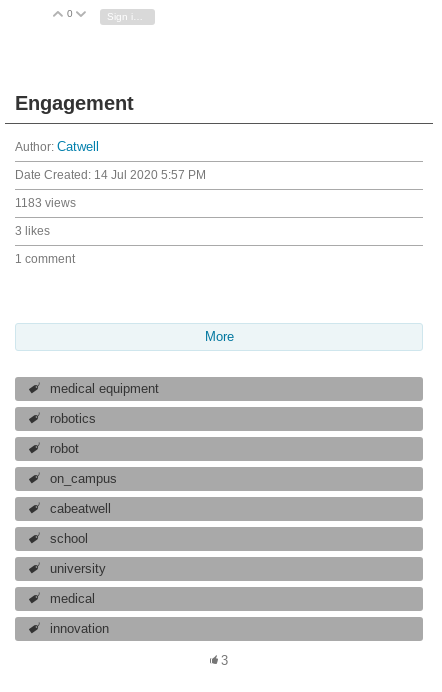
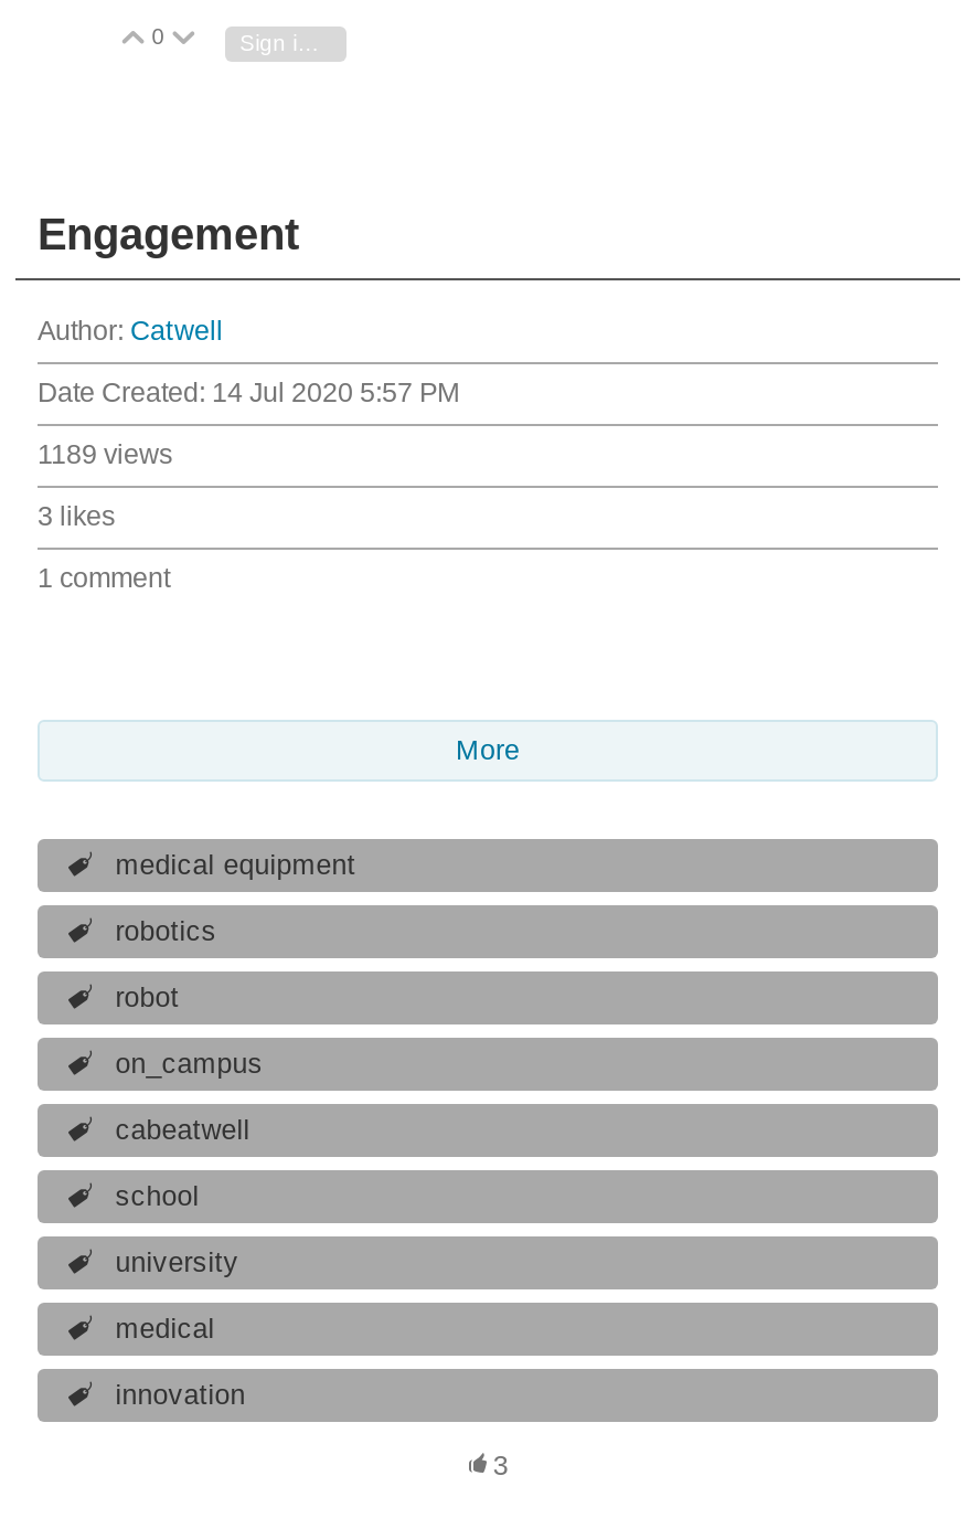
[15,196,76,210] 1183 views -> [38,440,172,471] 1189 views

